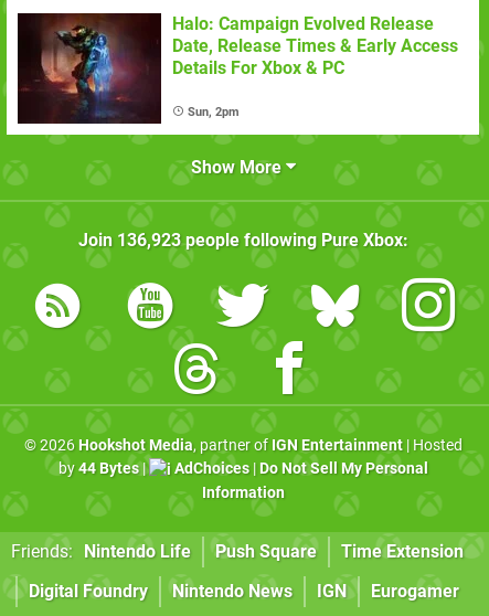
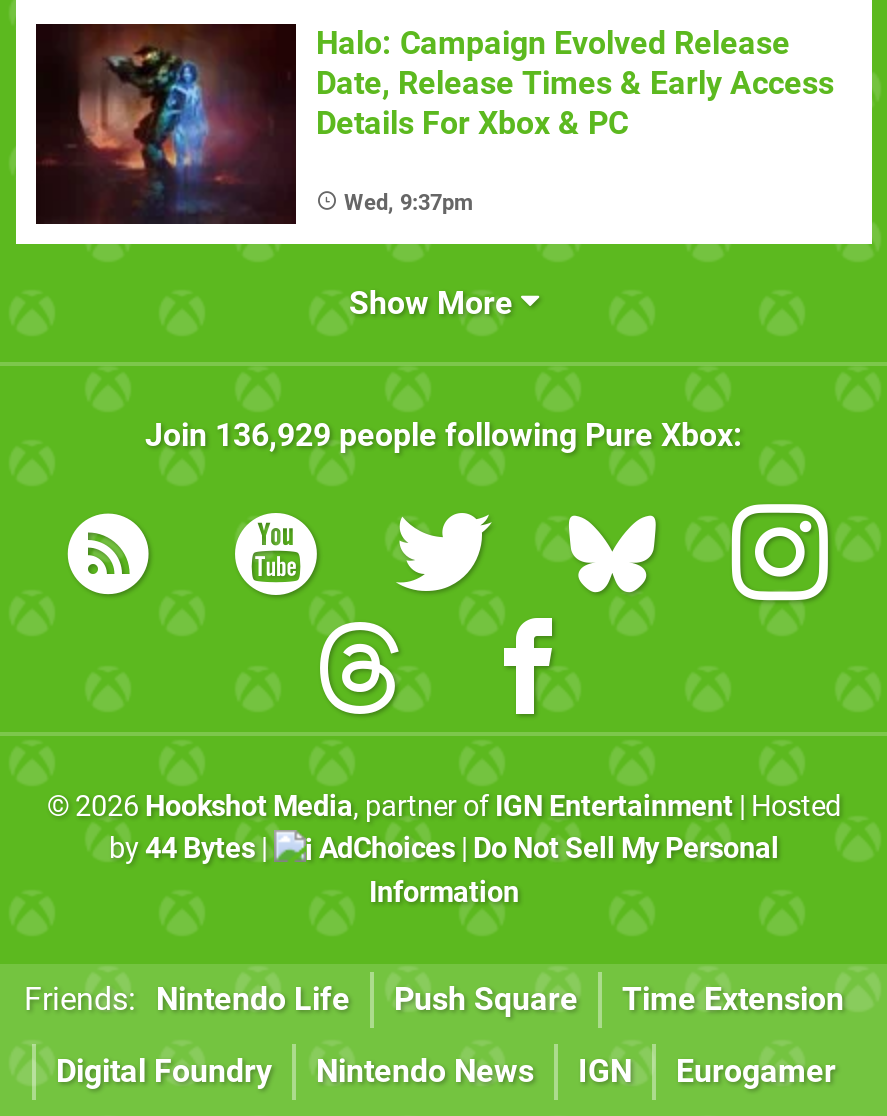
[188,105,240,120] Sun, 2pm -> [344,191,474,217] Wed, 9:37pm
[78,230,408,251] Join 136,923 people following Pure Xbox: -> [145,417,743,455] Join 136,929 people following Pure Xbox:

